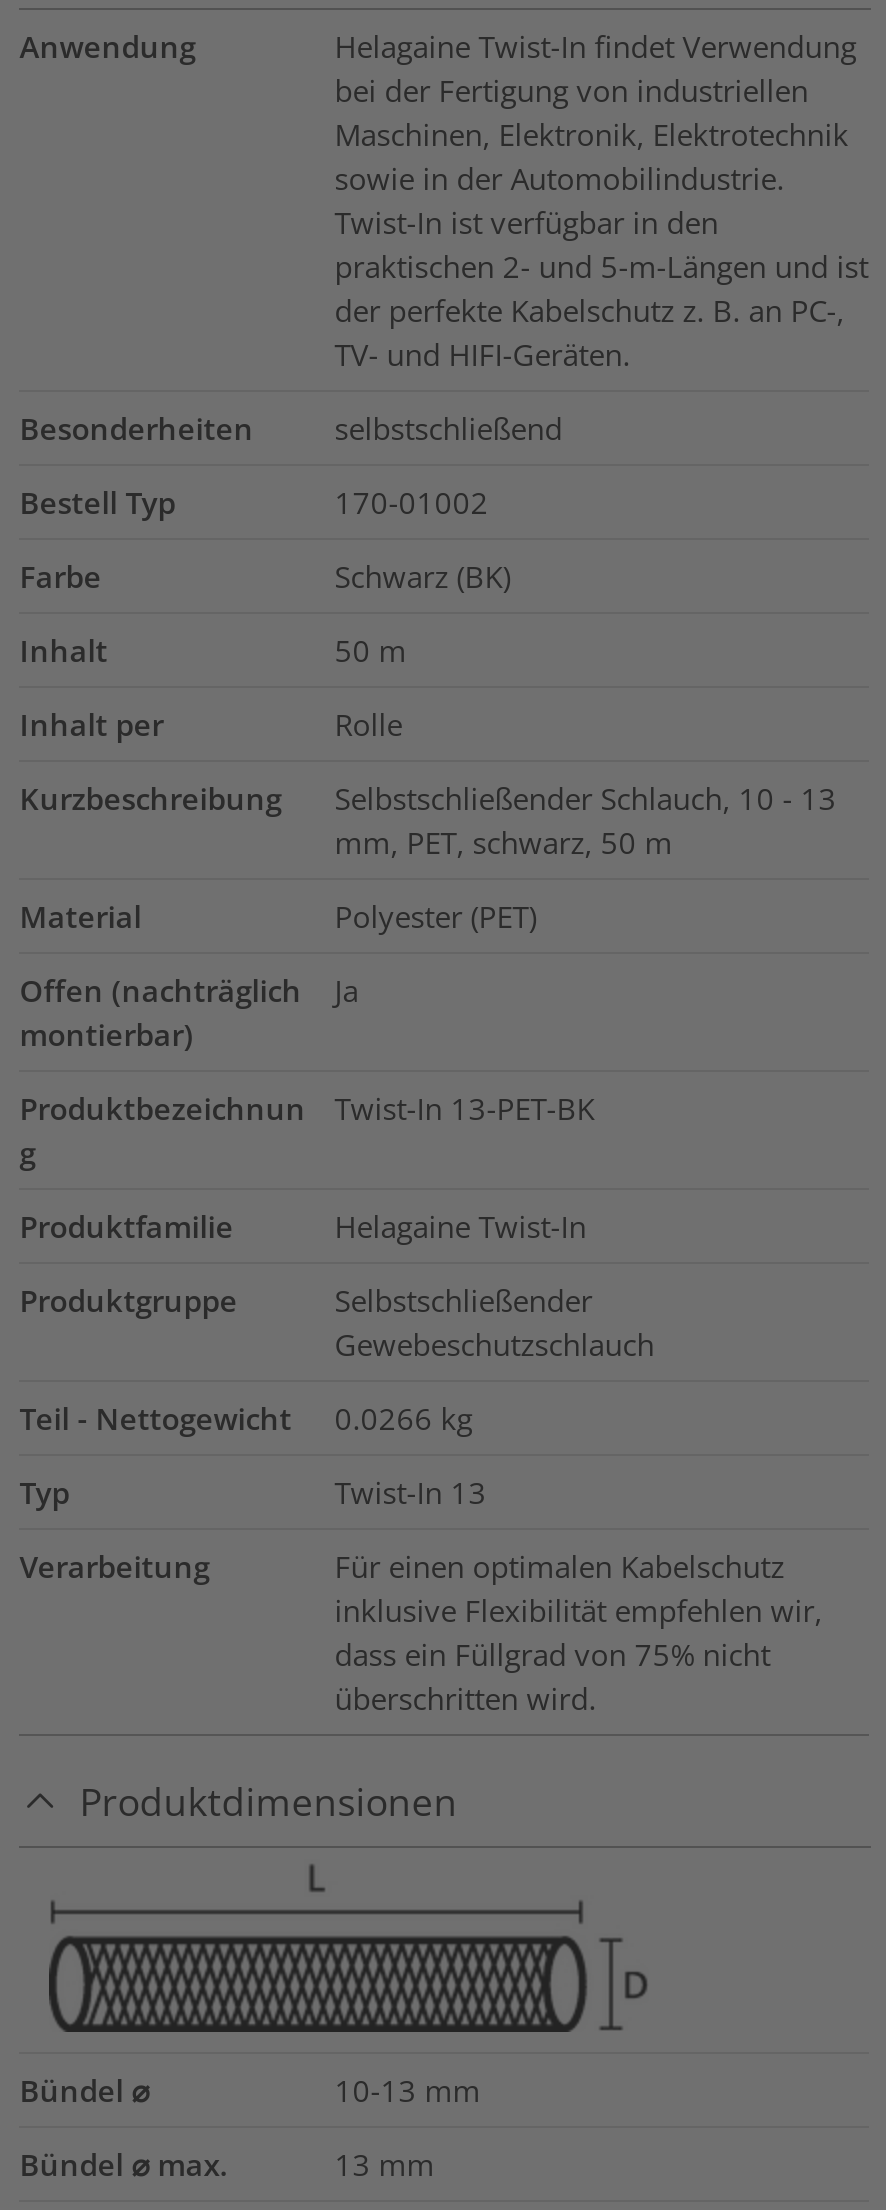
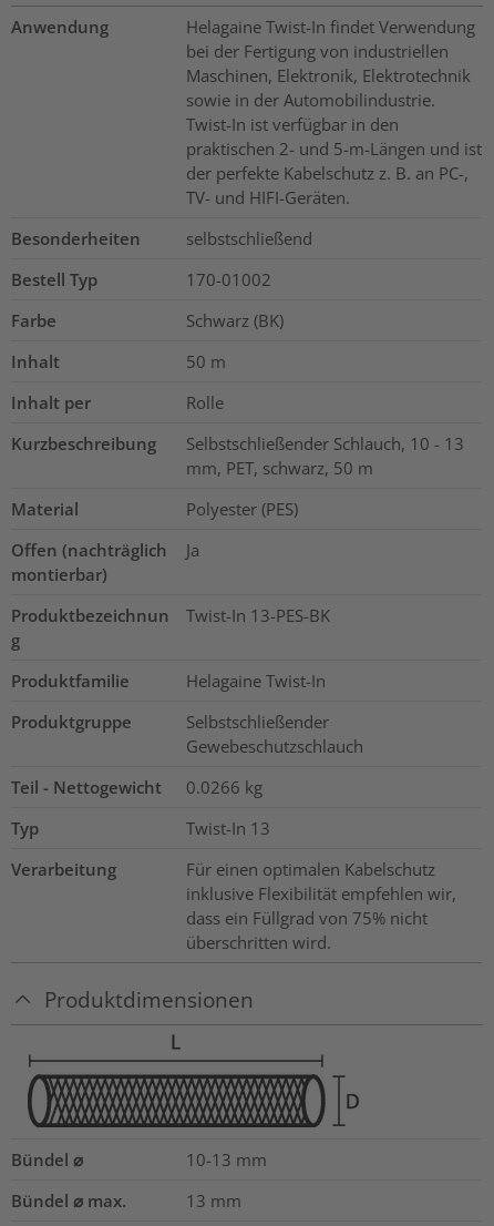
[335,896,537,936] Polyester (PET) -> [186,498,298,520] Polyester (PES)
[335,1088,595,1128] Twist-In 13-PET-BK -> [186,604,330,626] Twist-In 13-PES-BK

